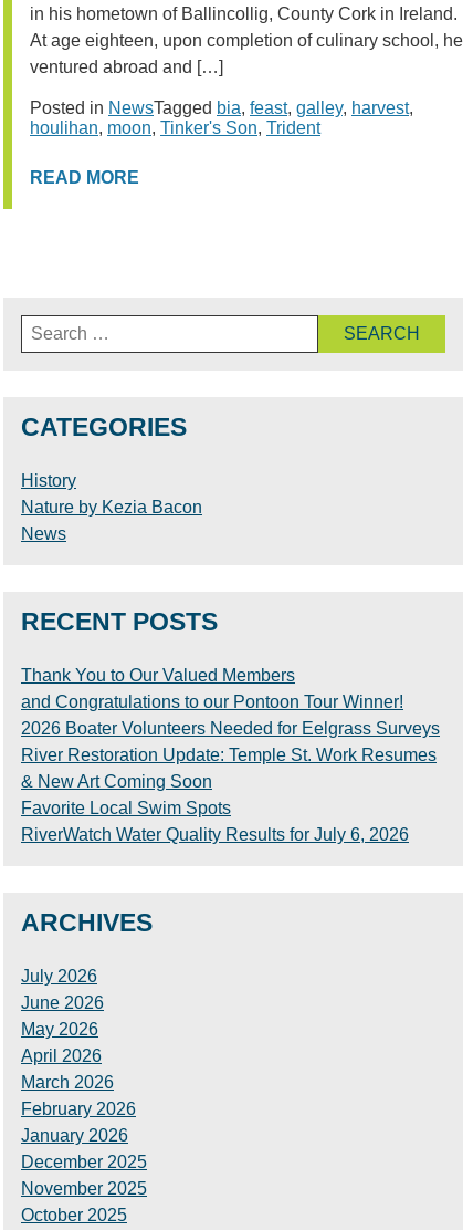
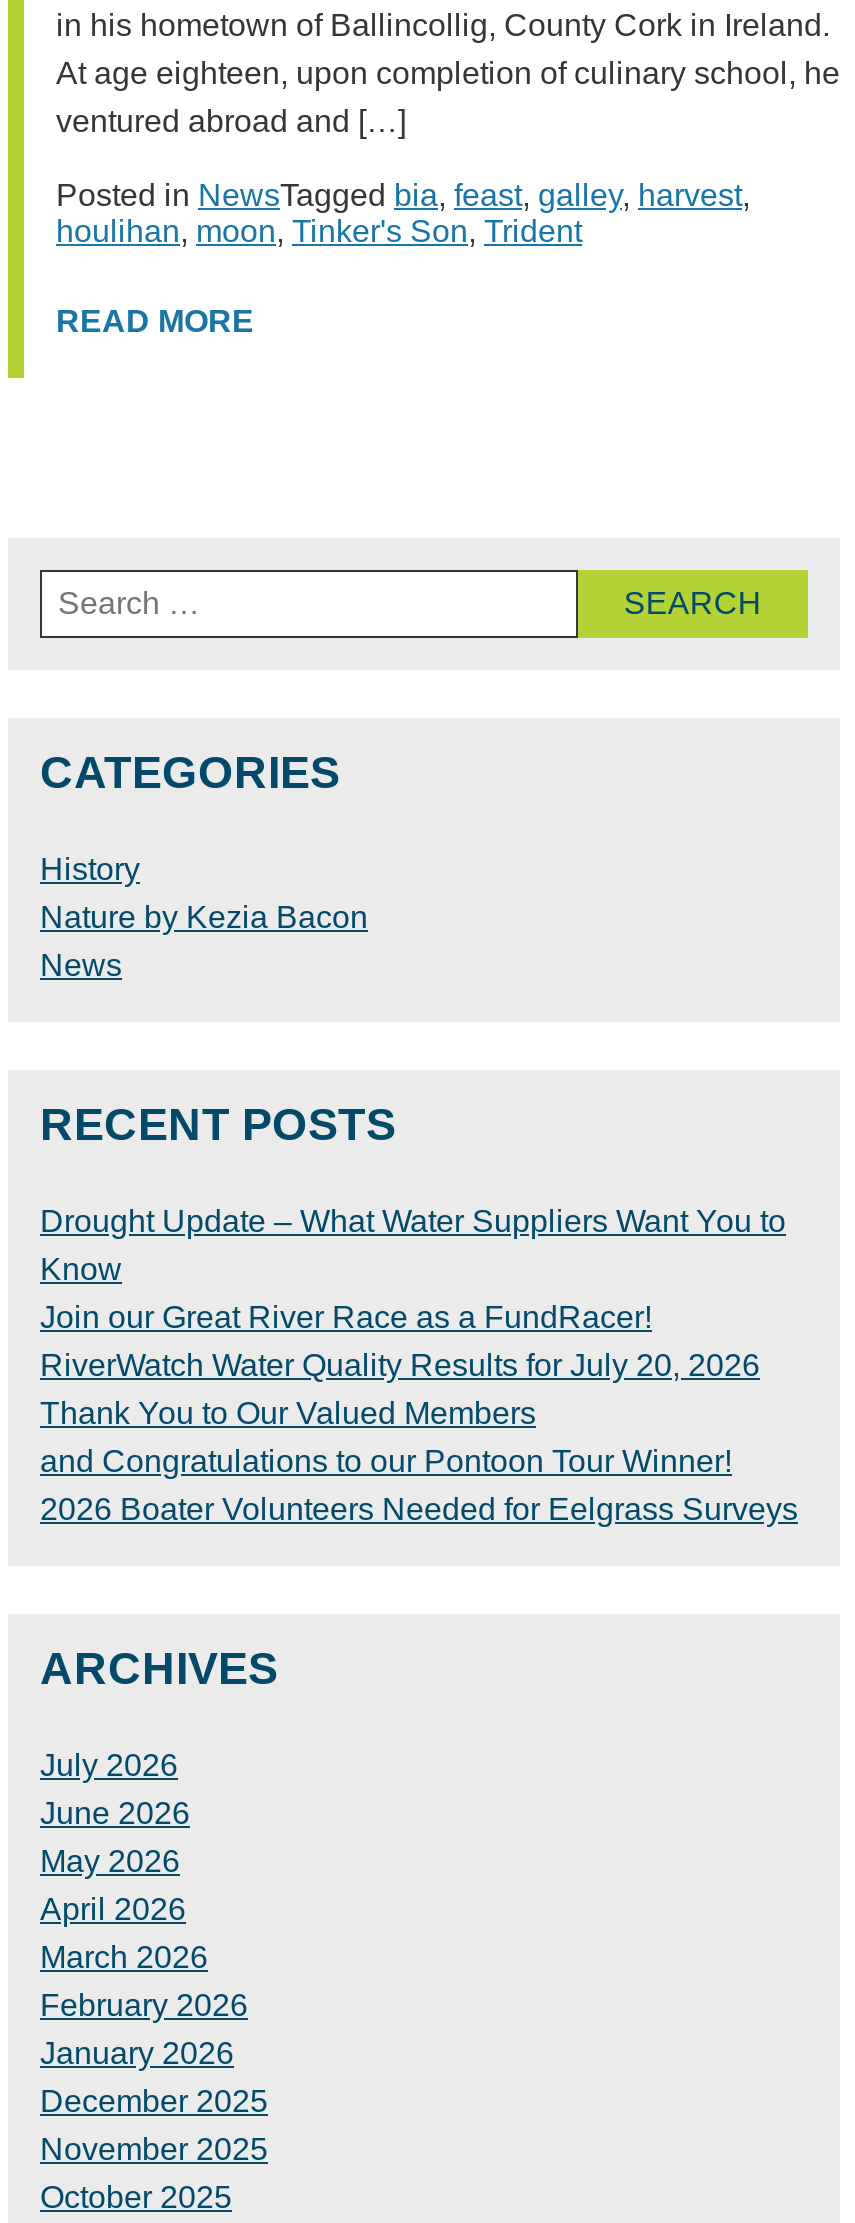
none -> [40,1204,786,1382] Drought Update – What Water Suppliers Want You to | Know | Join our Great River Race as a FundRacer! | RiverWatch Water Quality Results for July 20, 2026
moved [21,666,440,738] -> [40,1396,798,1526]: Thank You to Our Valued Members | and Congratulations to our Pontoon Tour Winner! | 2026 Boater Volunteers Needed for Eelgrass Surveys
[21,746,437,844] River Restoration Update: Temple St. Work Resumes | & New Art Coming Soon | Favorite Local Swim Spots | RiverWatch Water Quality Results for July 6, 2026 -> none

